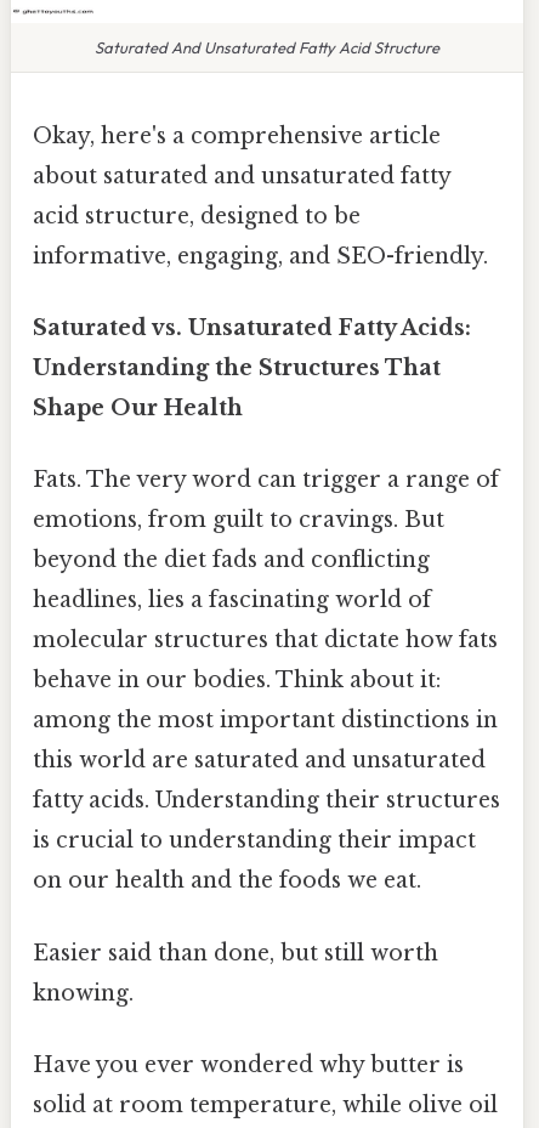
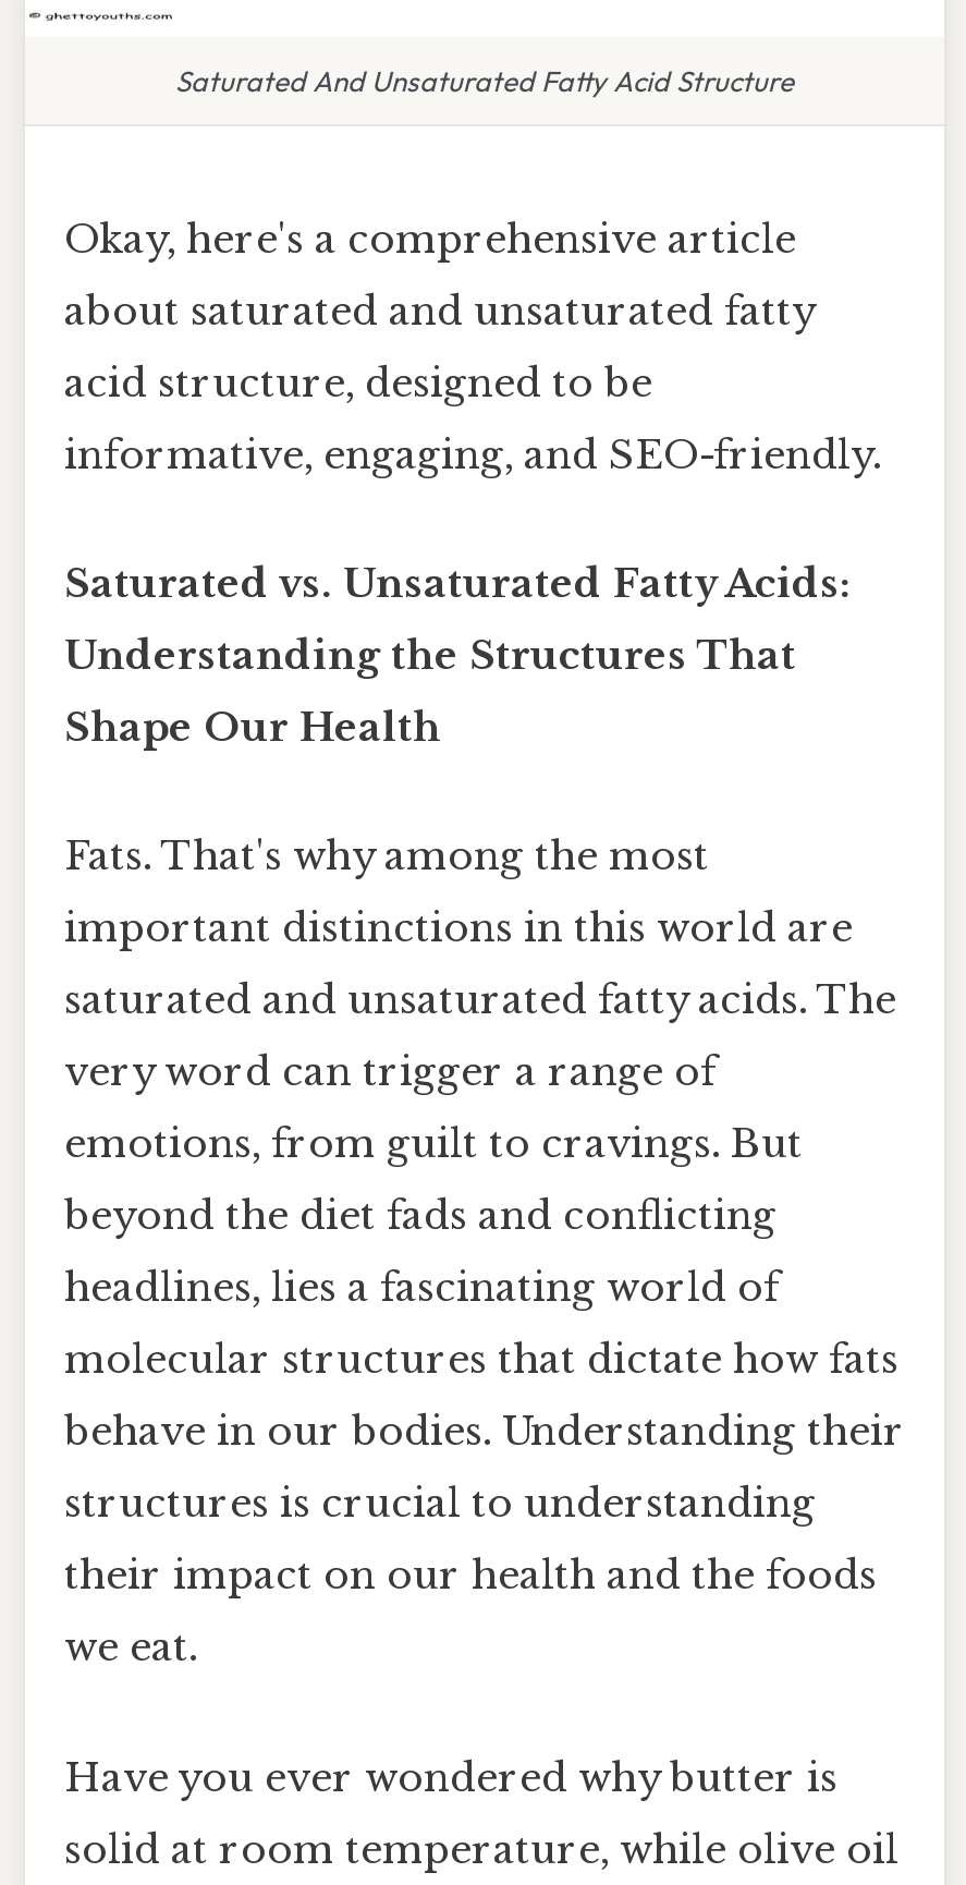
[33,467,499,493] Fats. The very word can trigger a range of -> [64,833,896,1097] Fats. That's why among the most | important distinctions in this world are | saturated and unsaturated fatty acids. The | very word can trigger a range of
moved [33,507,498,654] -> [64,1121,898,1384]: emotions, from guilt to cravings. But | beyond the diet fads and conflicting | headlines, lies a fascinating world of | molecular structures that dictate how fats
[33,667,500,1006] behave in our bodies. Think about it: | among the most important distinctions in | this world are saturated and unsaturated | fatty acids. Understanding their structures | is crucial to understanding their impact | on our health and the foods we eat. | Easier said than done, but still worth | knowing. -> [64,1408,905,1672] behave in our bodies. Understanding their | structures is crucial to understanding | their impact on our health and the foods | we eat.

